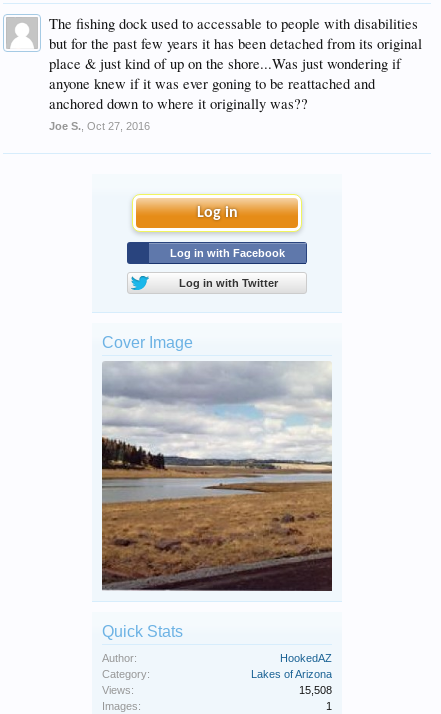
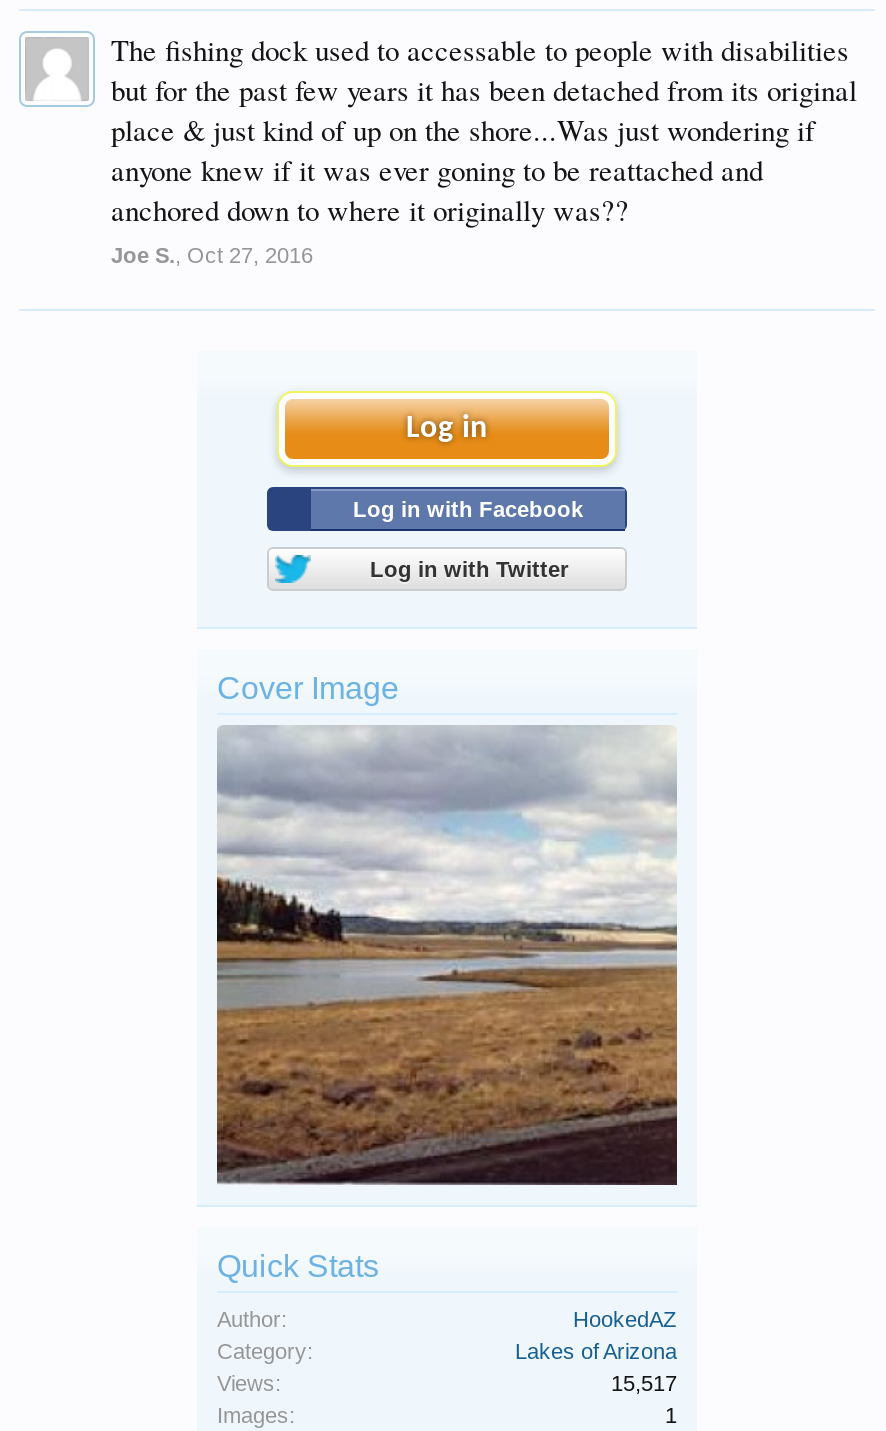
[299,684,332,696] 15,508 -> [611,1371,677,1395] 15,517

